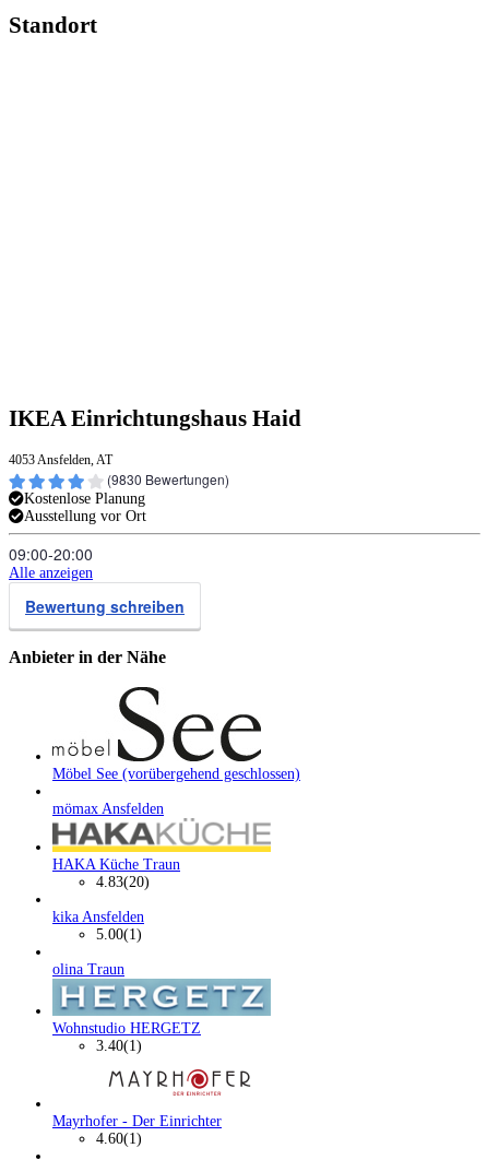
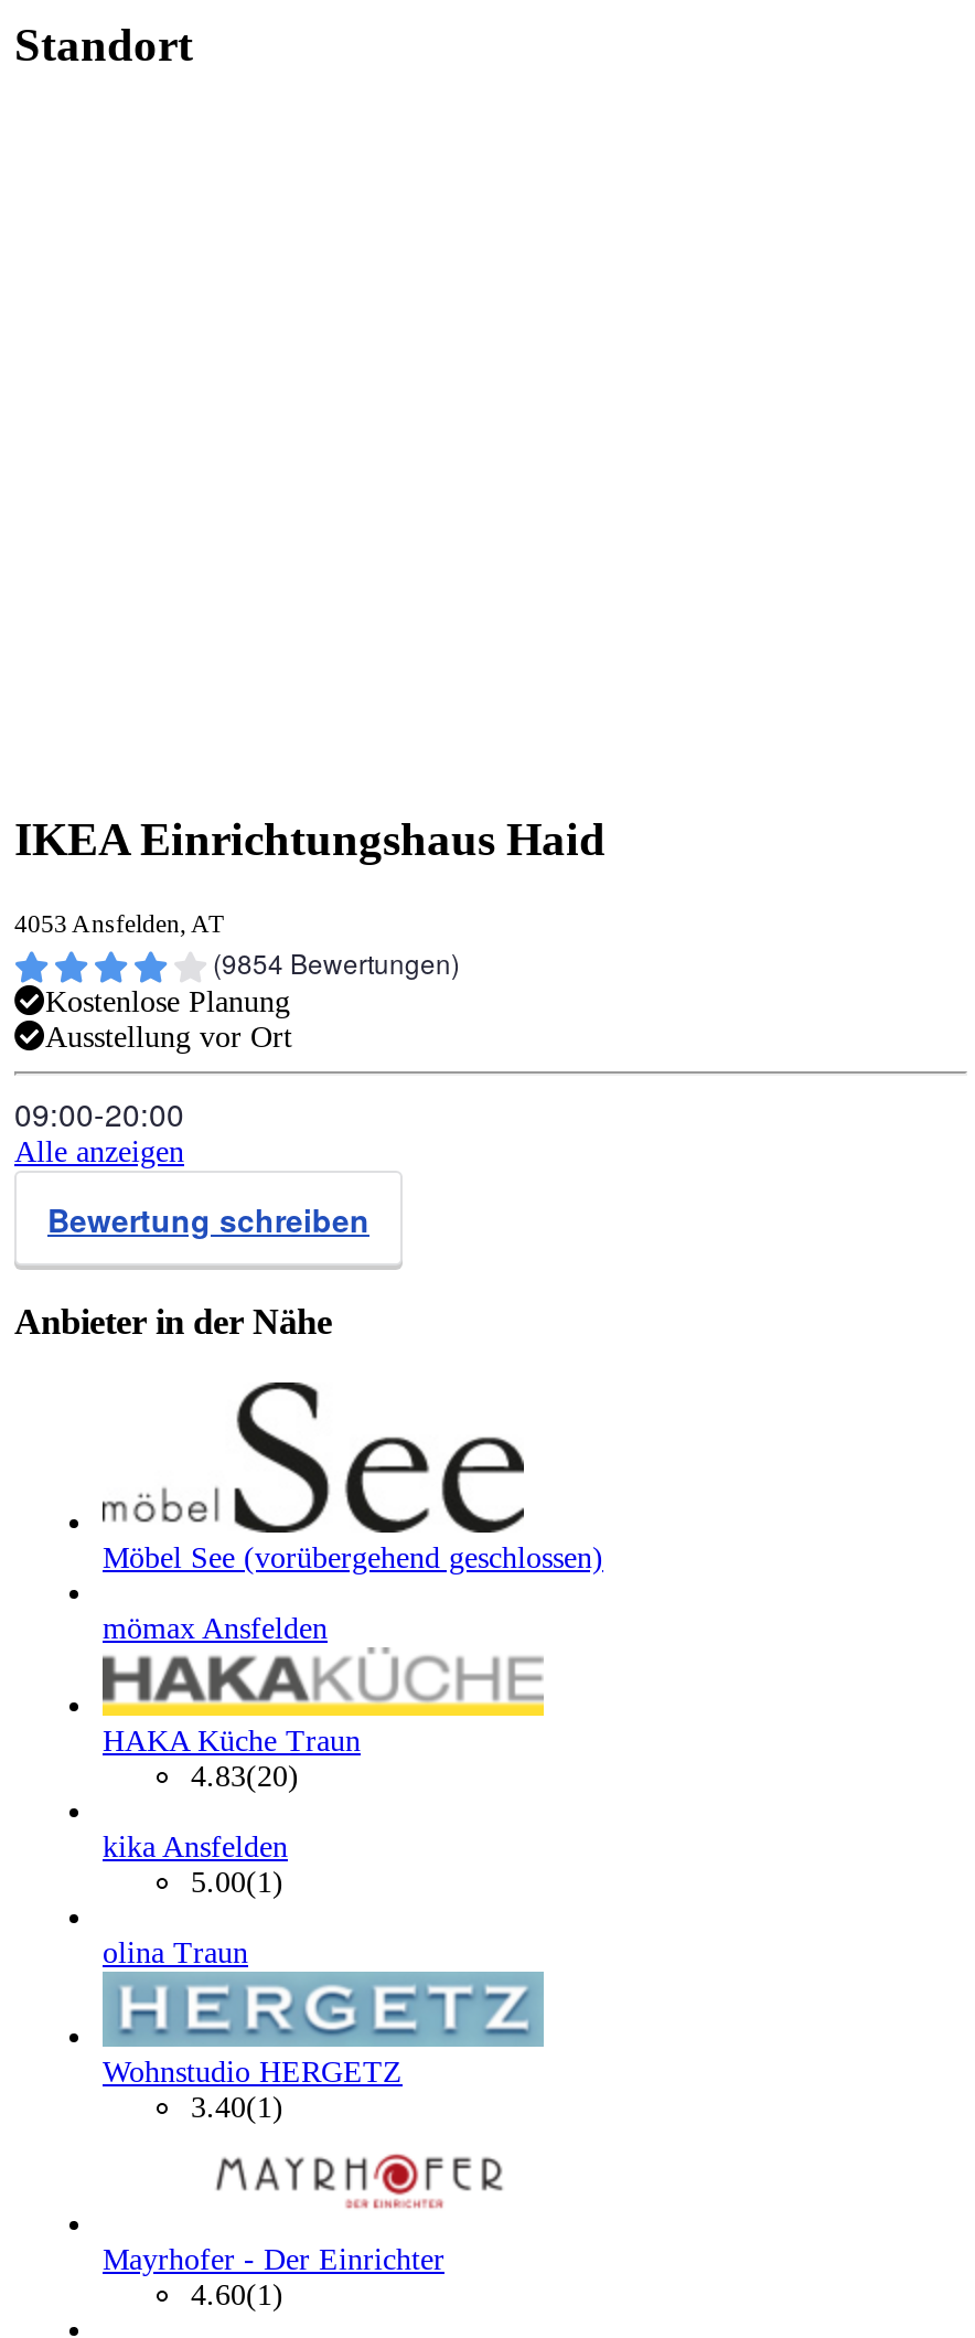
[107,470,229,488] (9830 Bewertungen) -> [213,943,460,981] (9854 Bewertungen)

